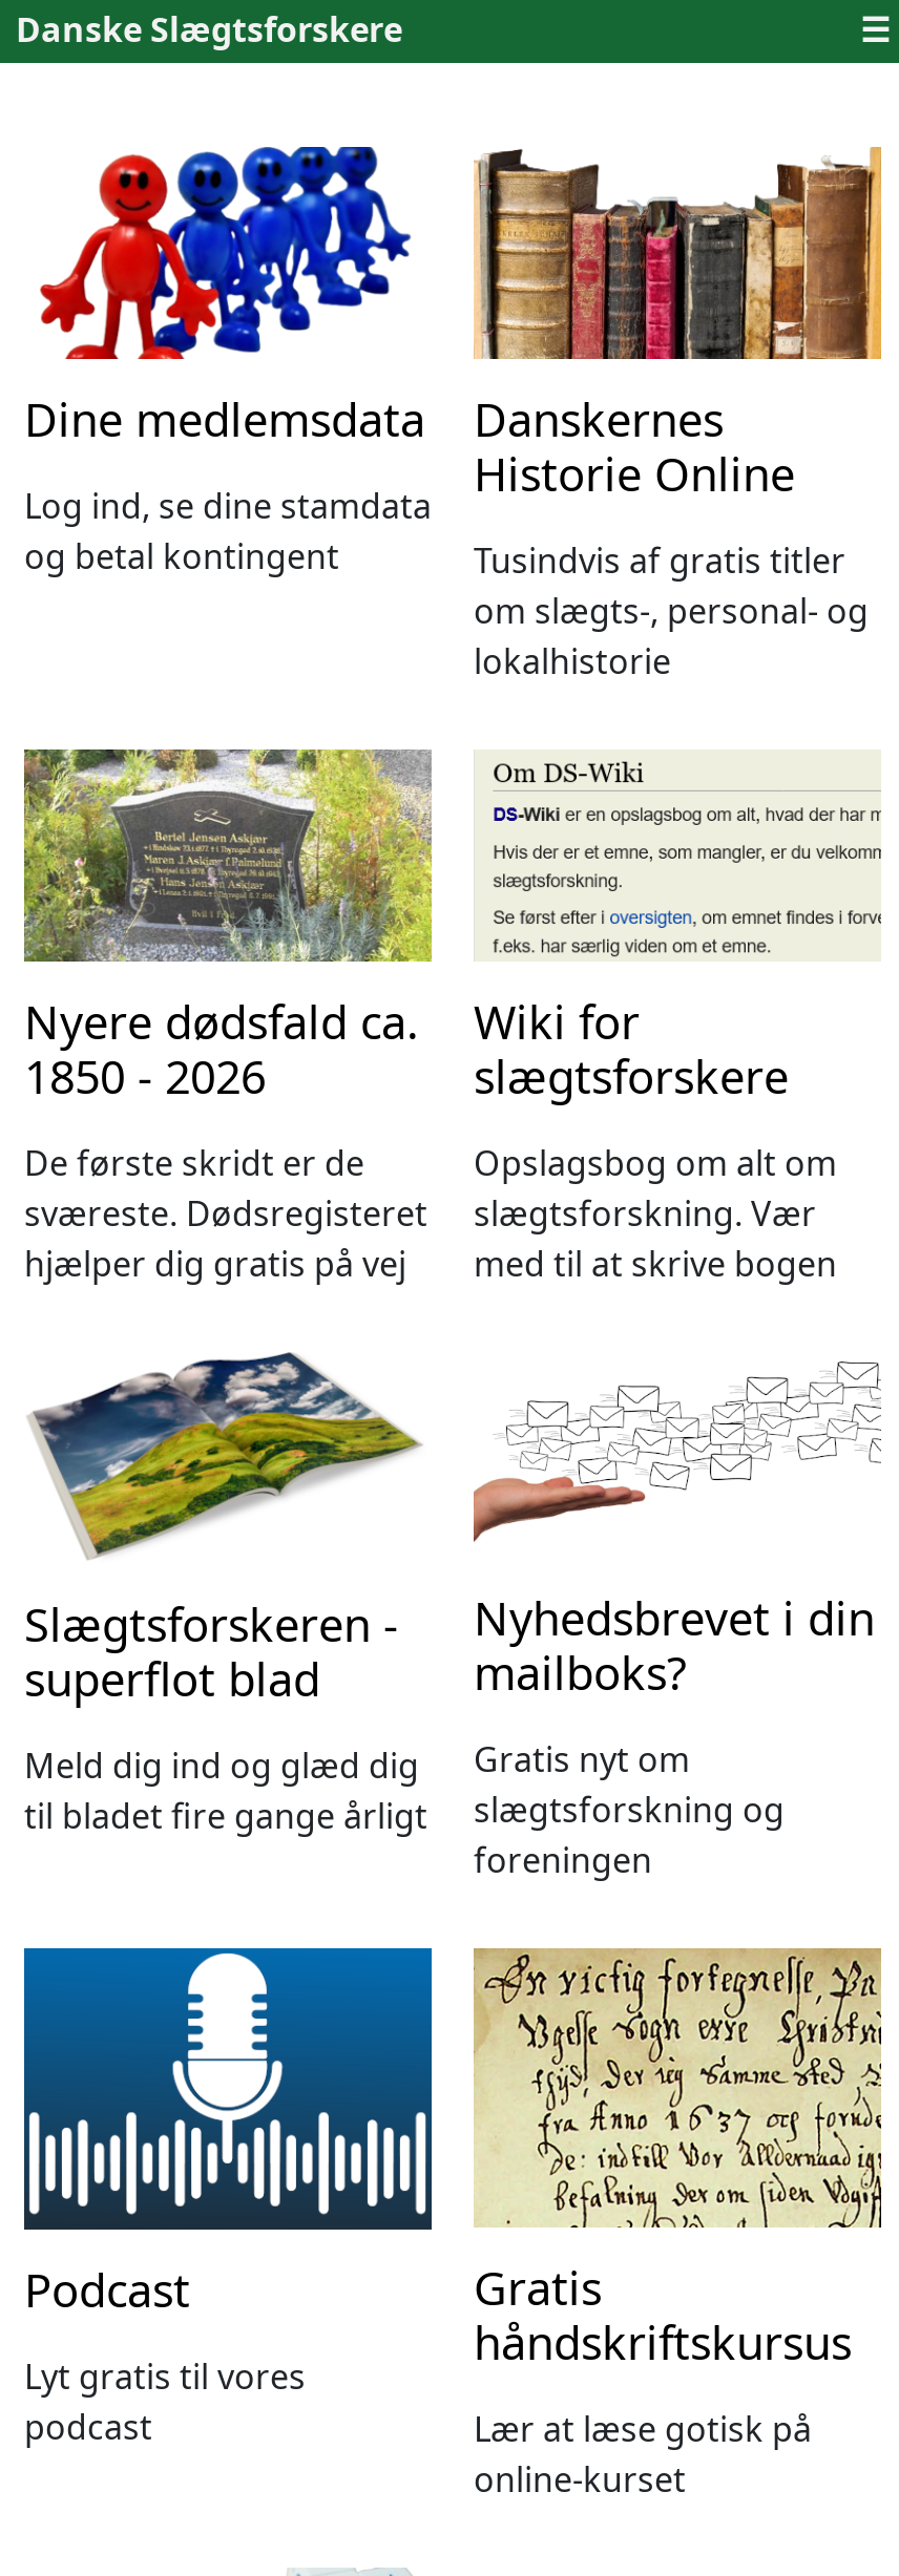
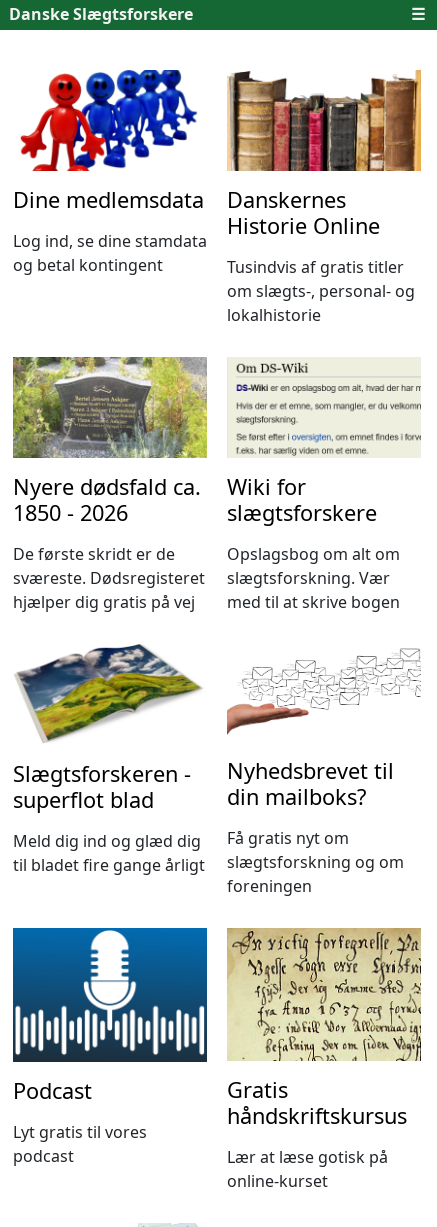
[474,1587,875,1702] Nyhedsbrevet i din | mailboks? -> [227,756,394,811] Nyhedsbrevet til | din mailboks?
[474,1736,785,1833] Gratis nyt om | slægtsforskning og -> [227,827,404,873] Få gratis nyt om | slægtsforskning og om

